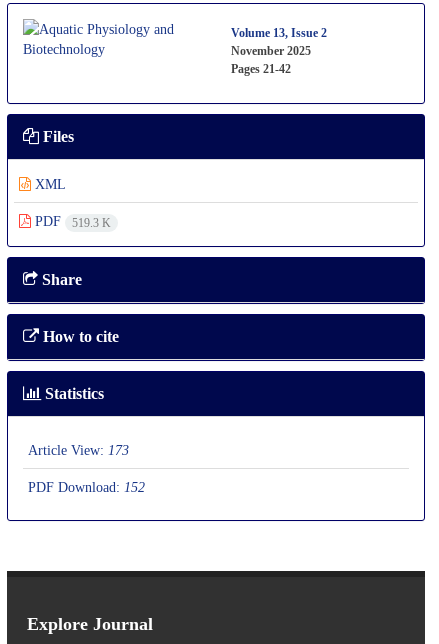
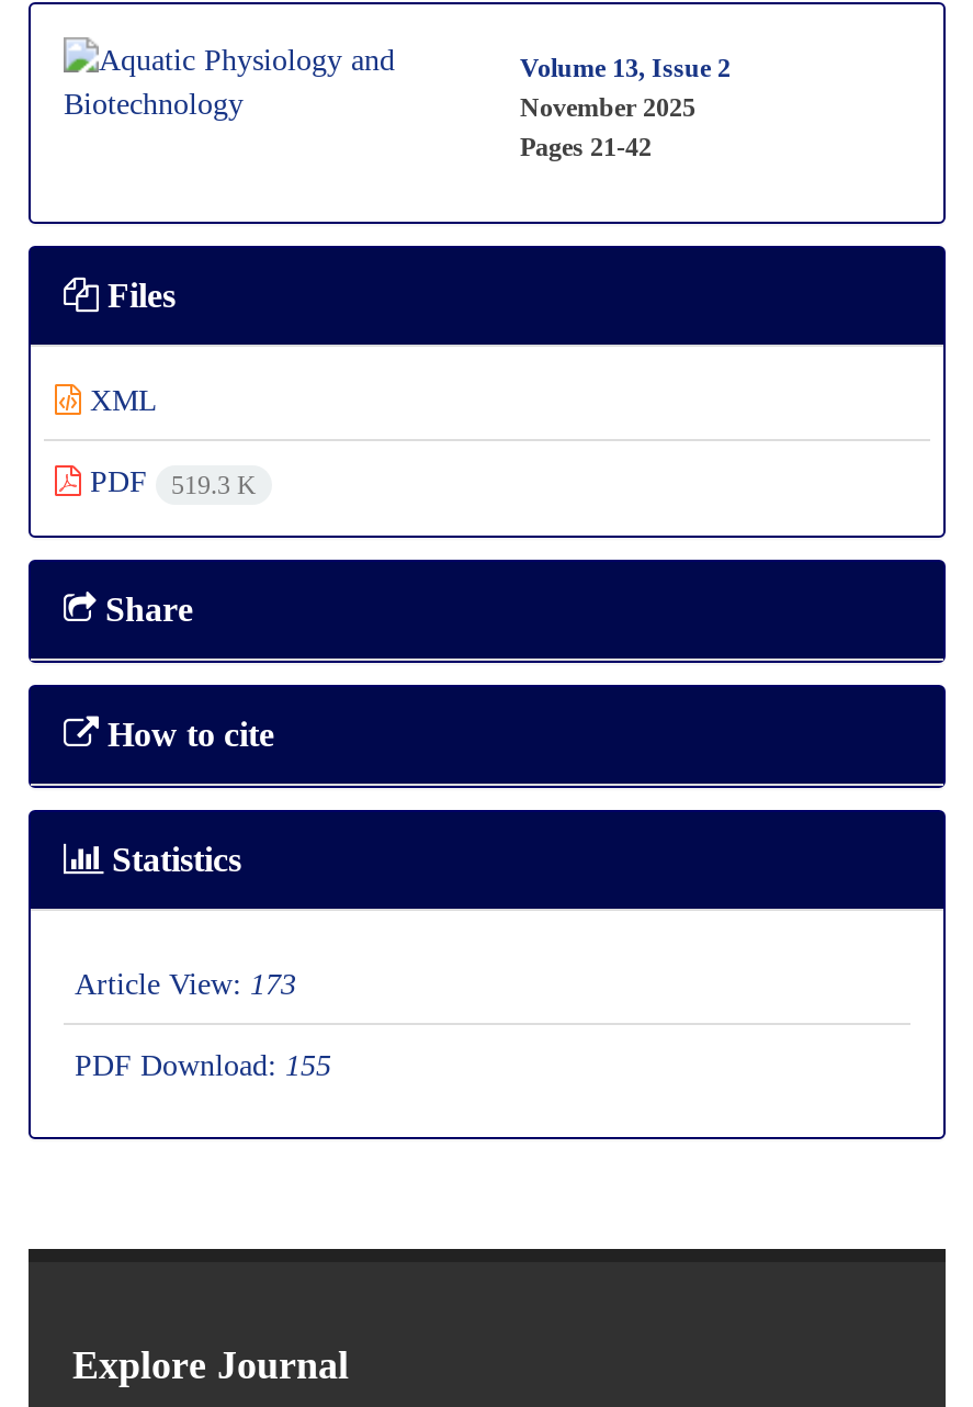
[28,479,145,495] PDF Download: 152 -> [75,1047,331,1082] PDF Download: 155

